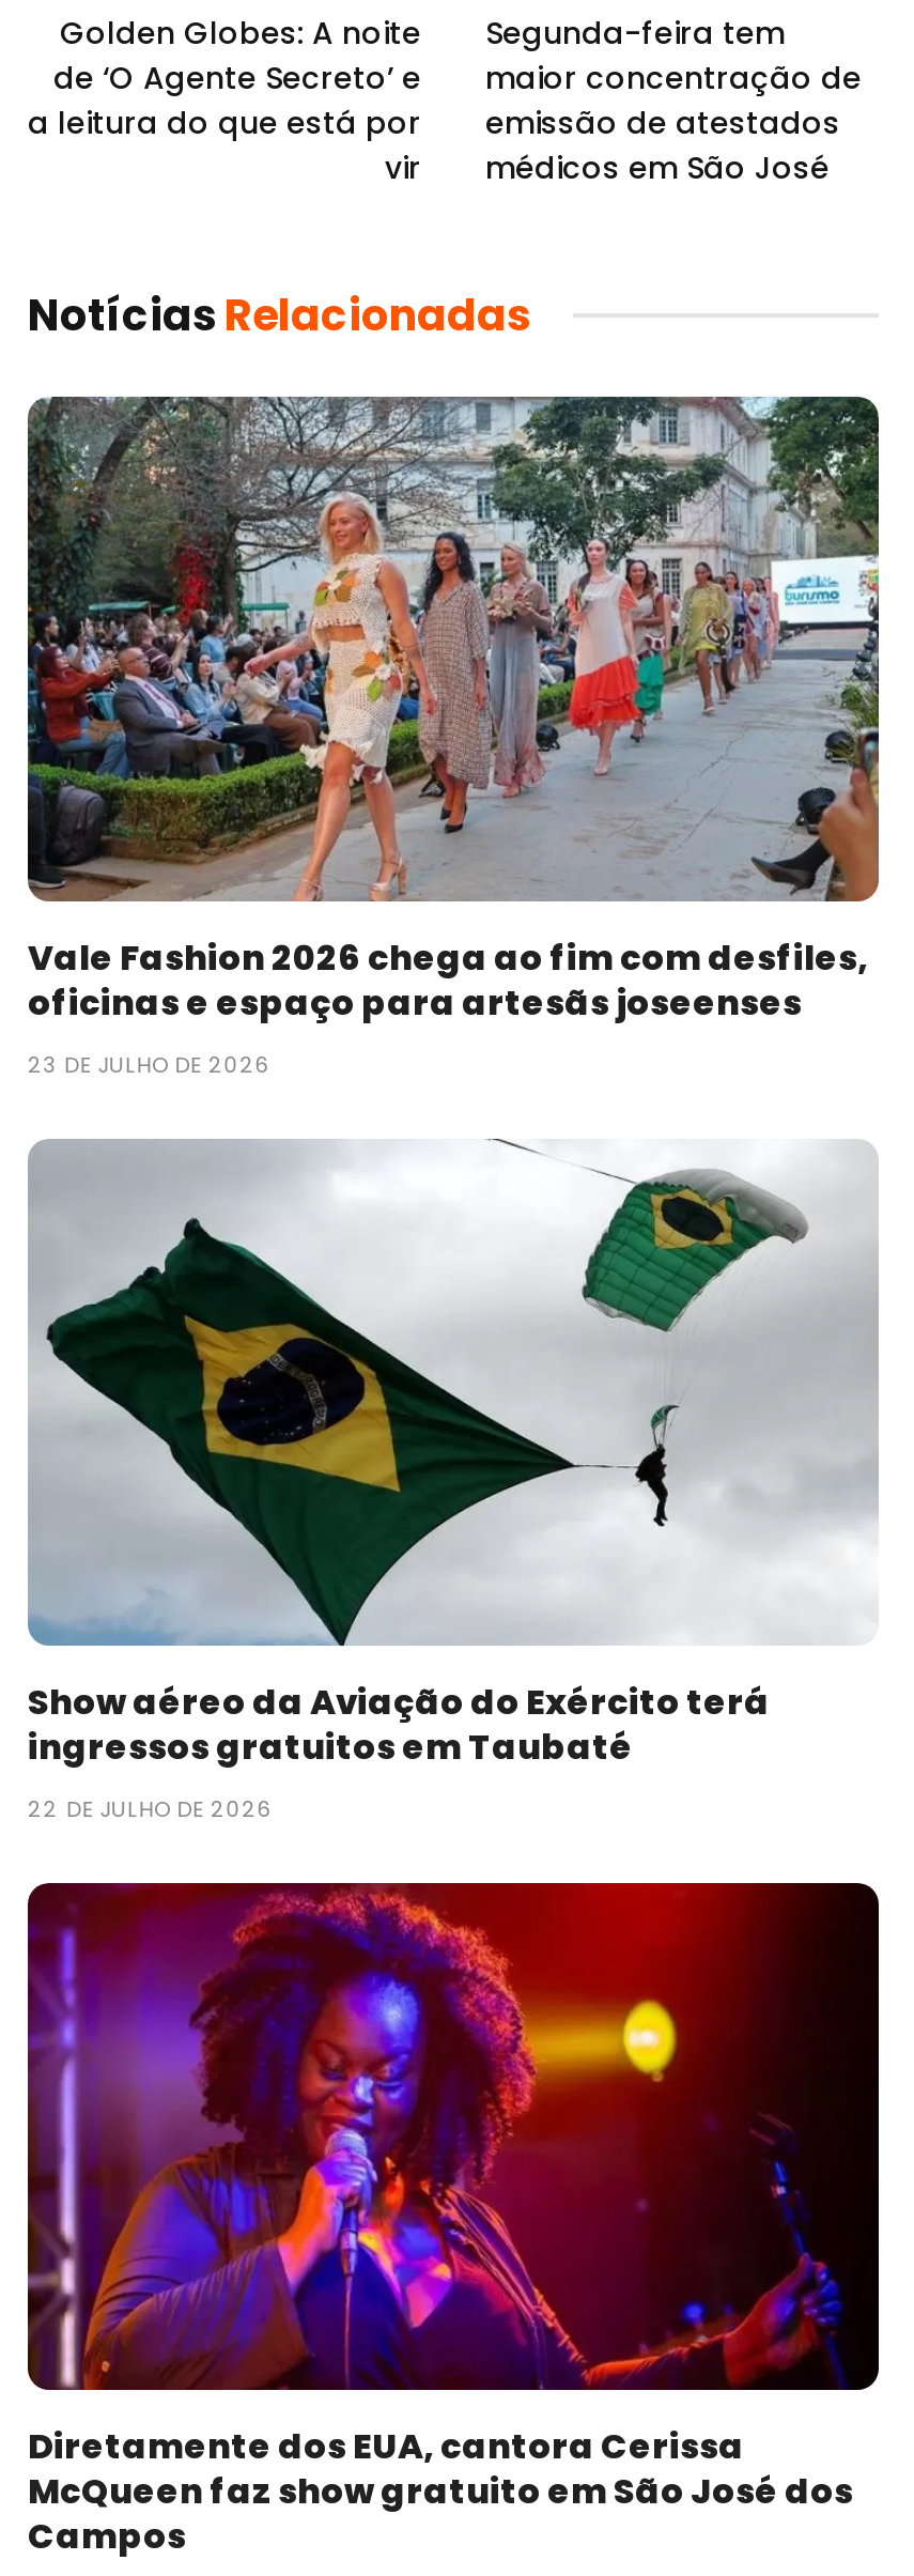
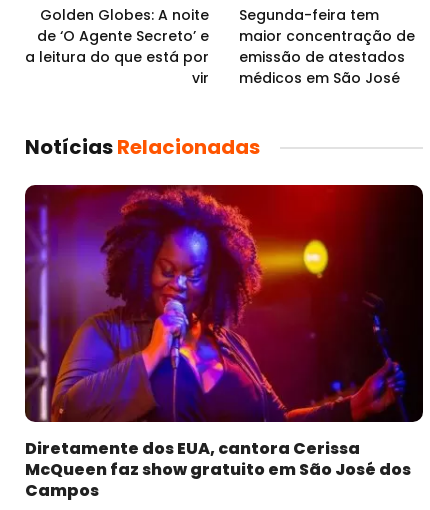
[28,395,881,1082] [image] | Vale Fashion 2026 chega ao fim com desfiles, | oficinas e espaço para artesãs joseenses | 23 DE JULHO DE 2026 -> none
[26,1137,879,1826] [image] | Show aéreo da Aviação do Exército terá | ingressos gratuitos em Taubaté | 22 DE JULHO DE 2026 -> none

